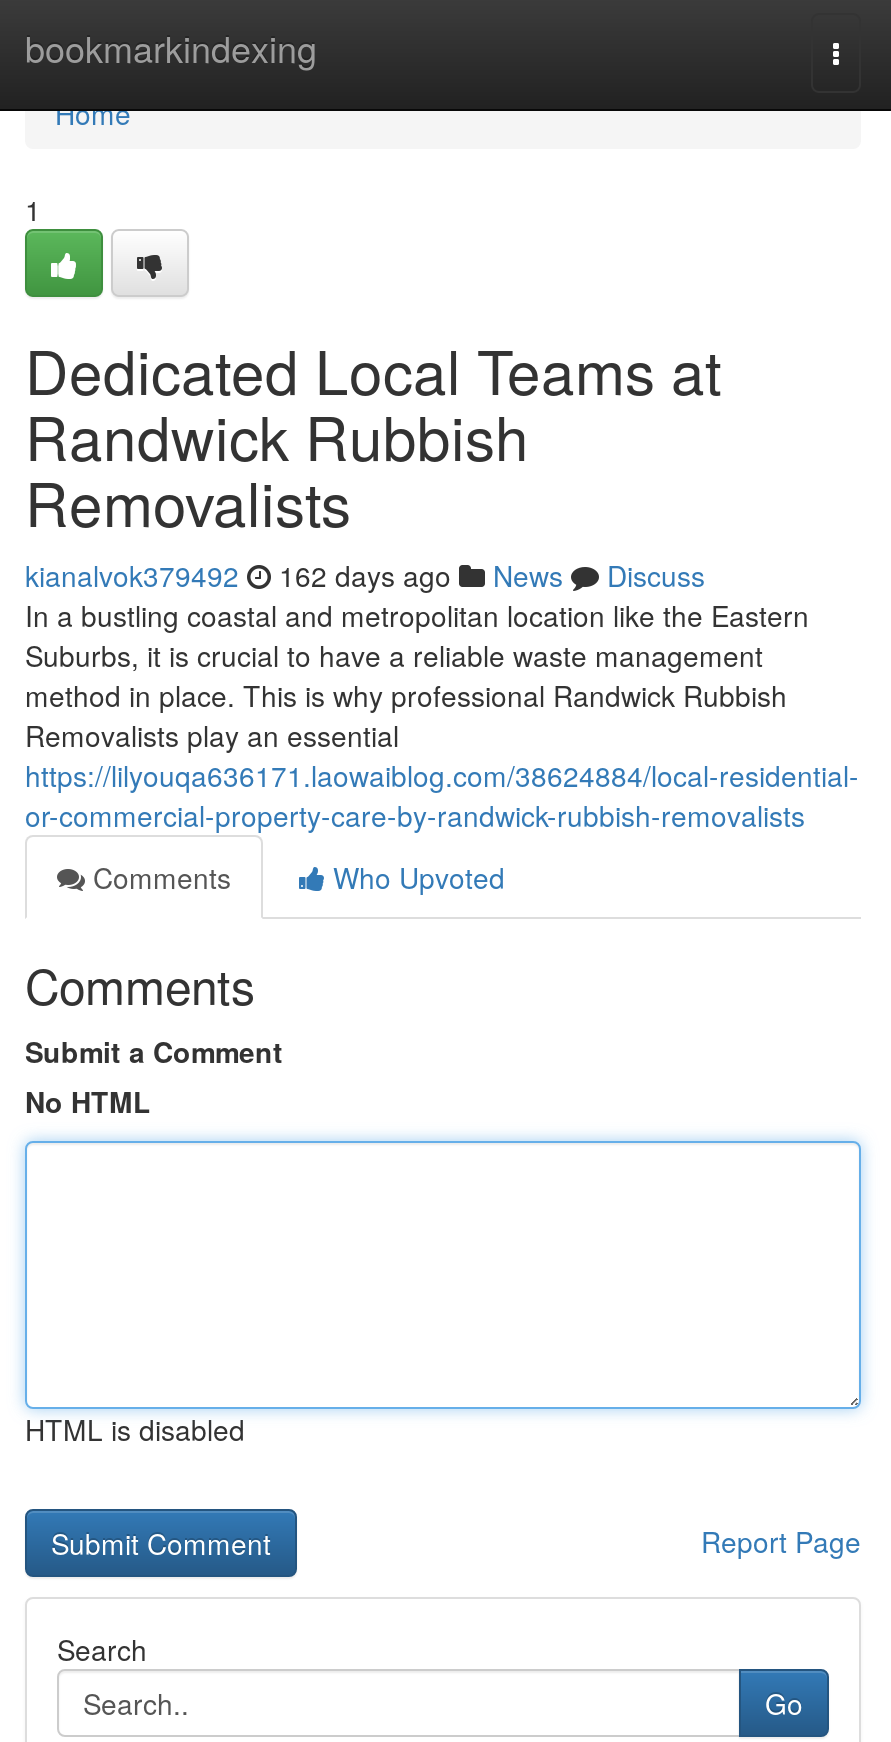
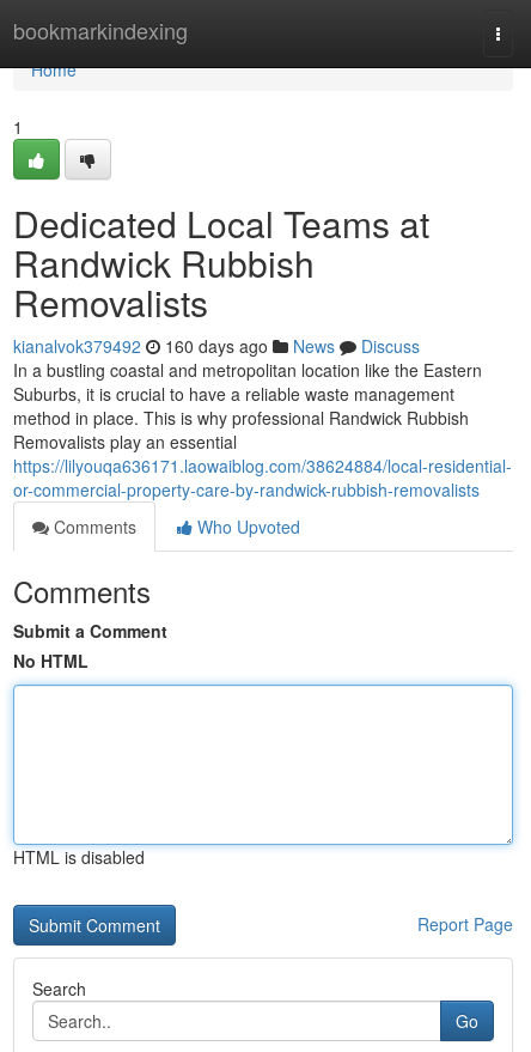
[25,555,705,595] kianalvok379492 162 days ago News Discuss -> [13,334,420,358] kianalvok379492 160 days ago News Discuss

